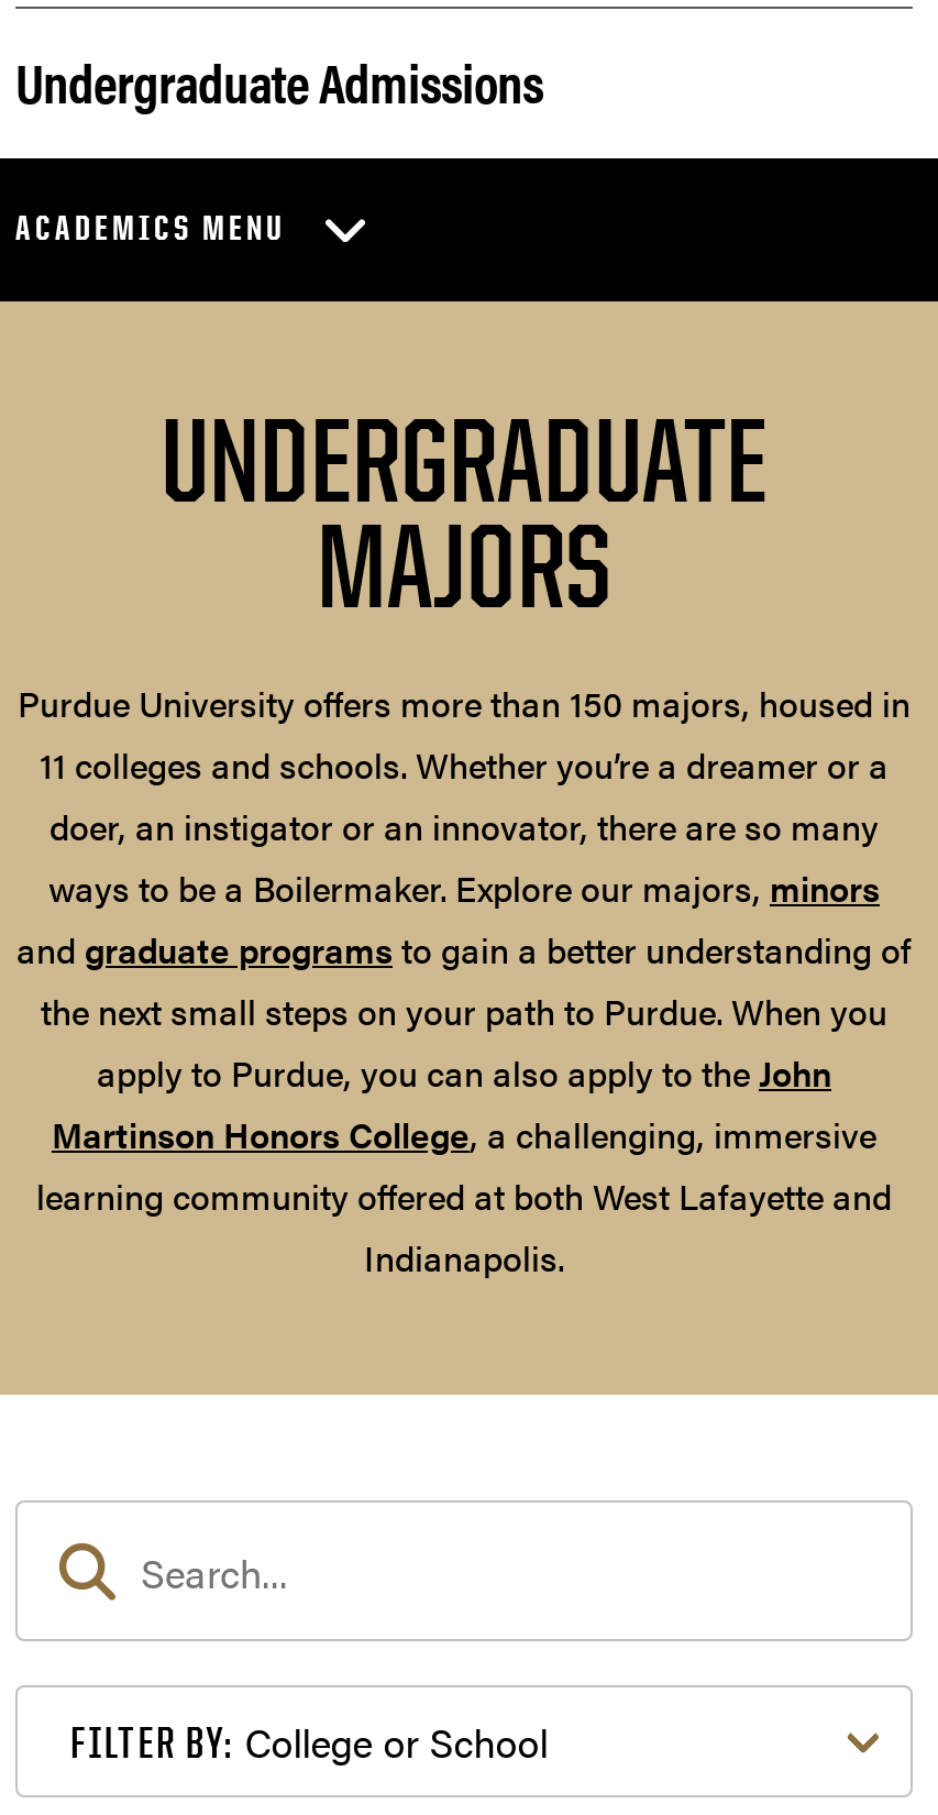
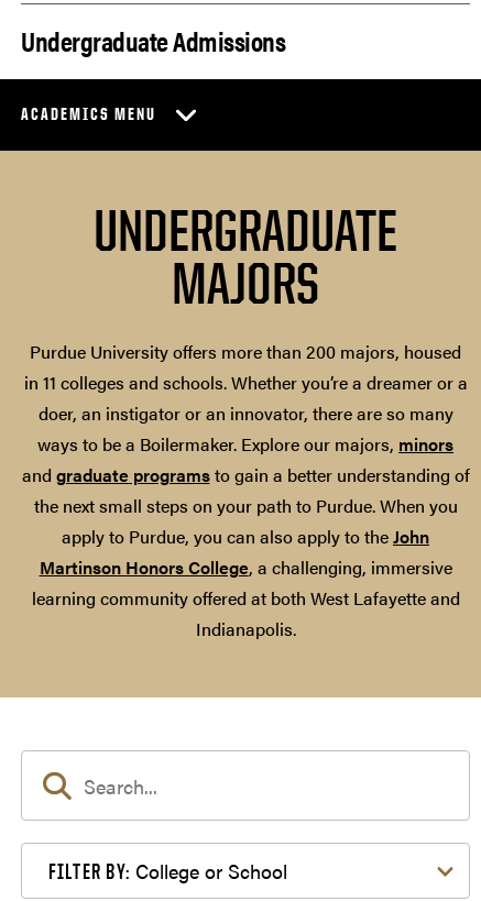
[18,678,911,790] Purdue University offers more than 150 majors, housed in | 11 colleges and schools. Whether you’re a dreamer or a -> [24,339,467,395] Purdue University offers more than 200 majors, housed | in 11 colleges and schools. Whether you’re a dreamer or a

